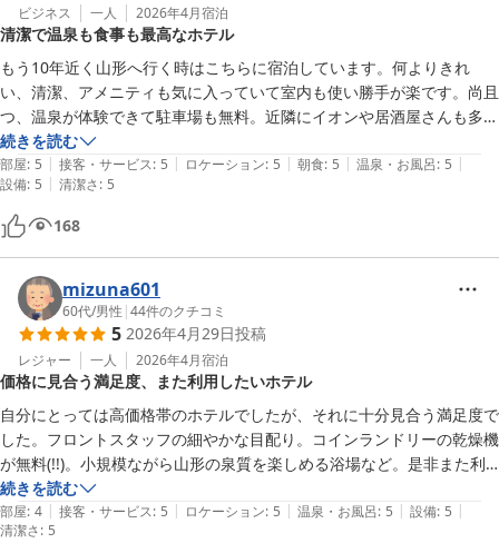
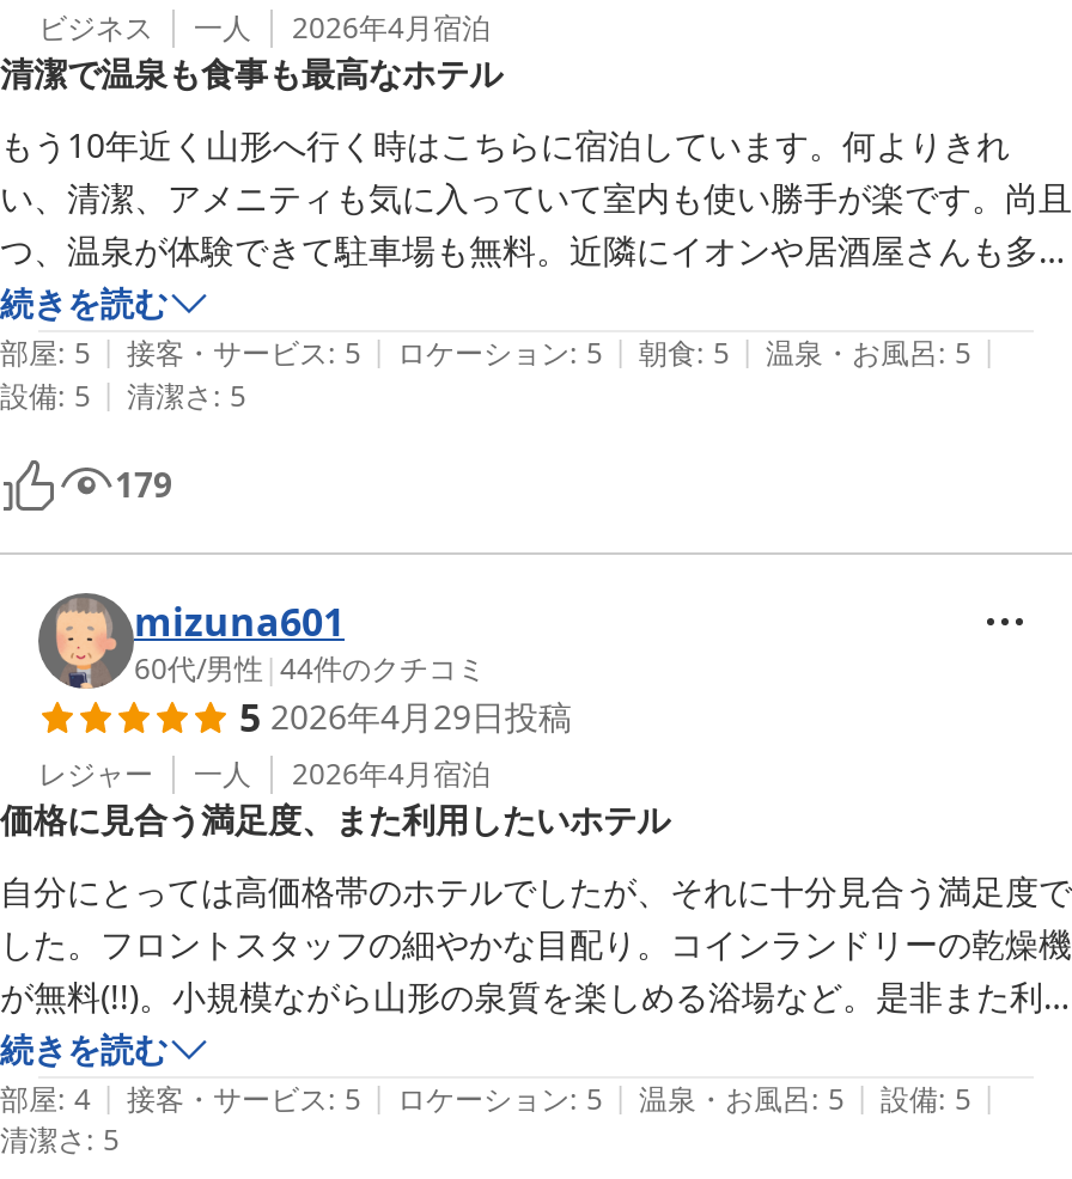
[53,215,80,236] 168 -> [115,462,172,507] 179

